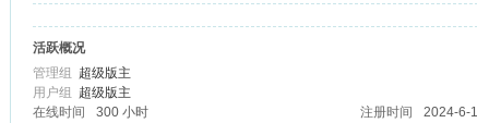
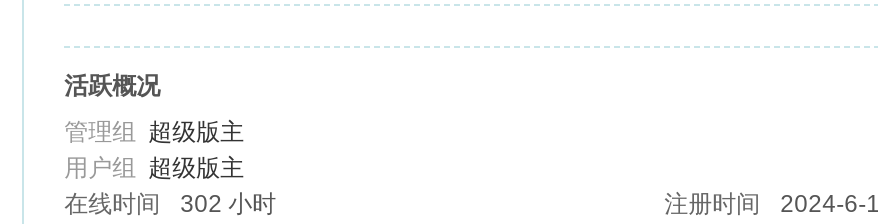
[33,104,149,120] 在线时间 300 小时 -> [64,190,276,218] 在线时间 302 小时

